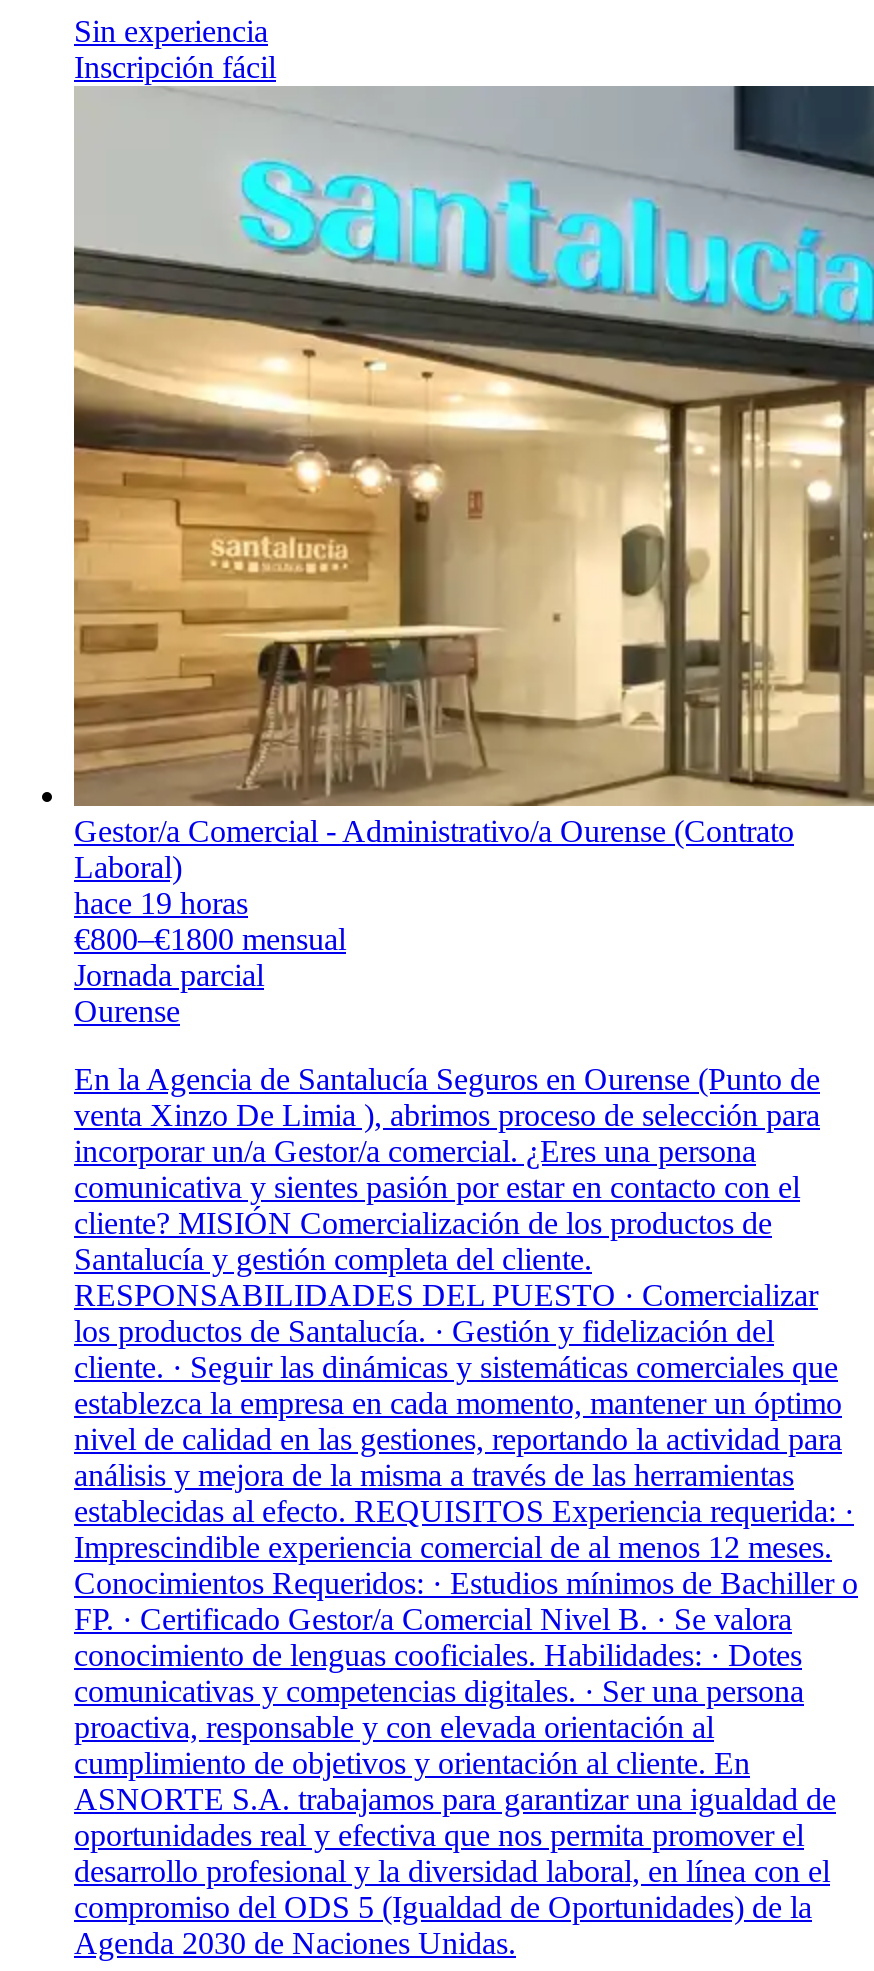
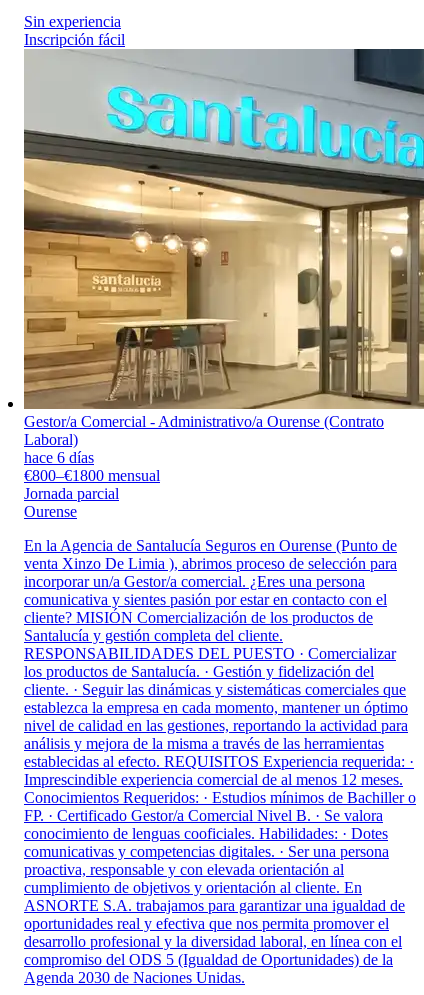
[74,886,248,920] hace 19 horas -> [24,449,94,466] hace 6 días

